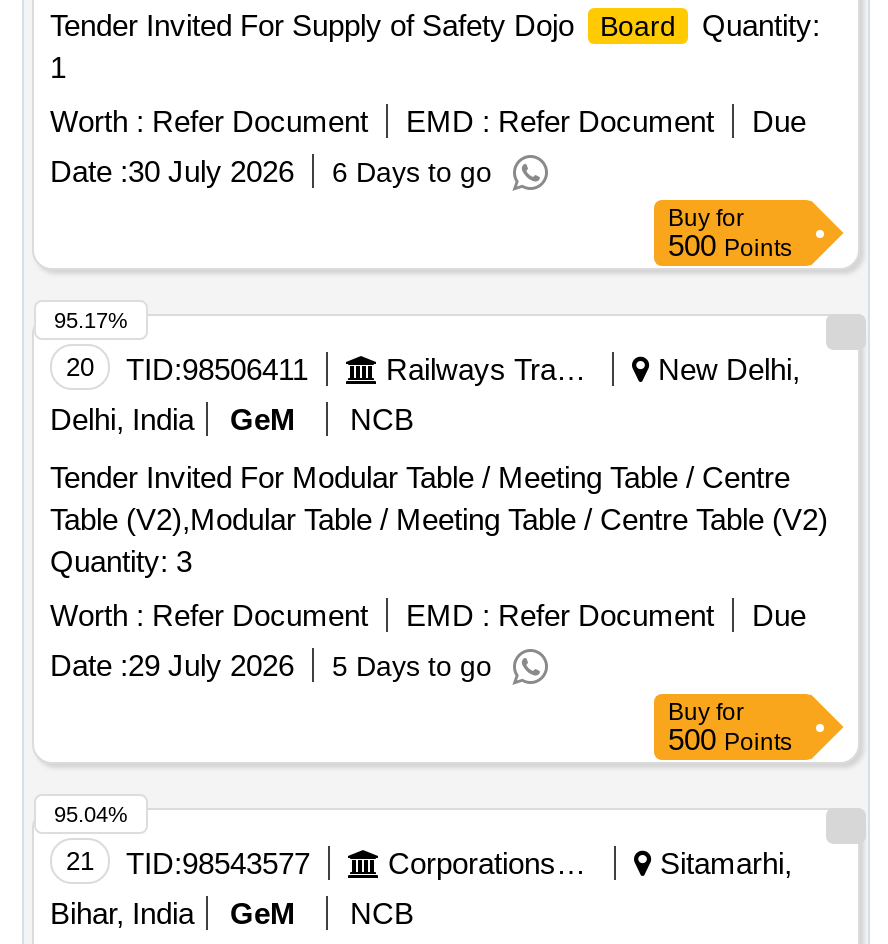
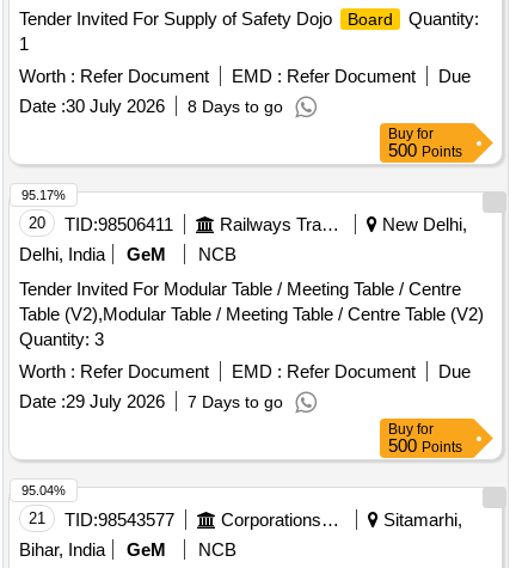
[50,154,492,188] Date : 30 July 2026 6 Days to go -> [19,96,283,116] Date : 30 July 2026 8 Days to go
[50,648,492,682] Date : 29 July 2026 5 Days to go -> [19,391,283,412] Date : 29 July 2026 7 Days to go

